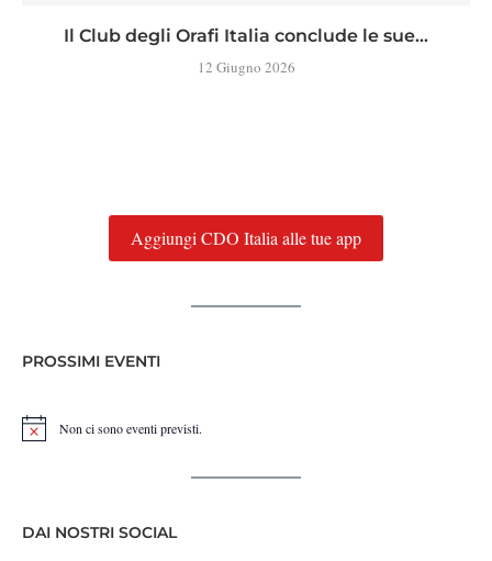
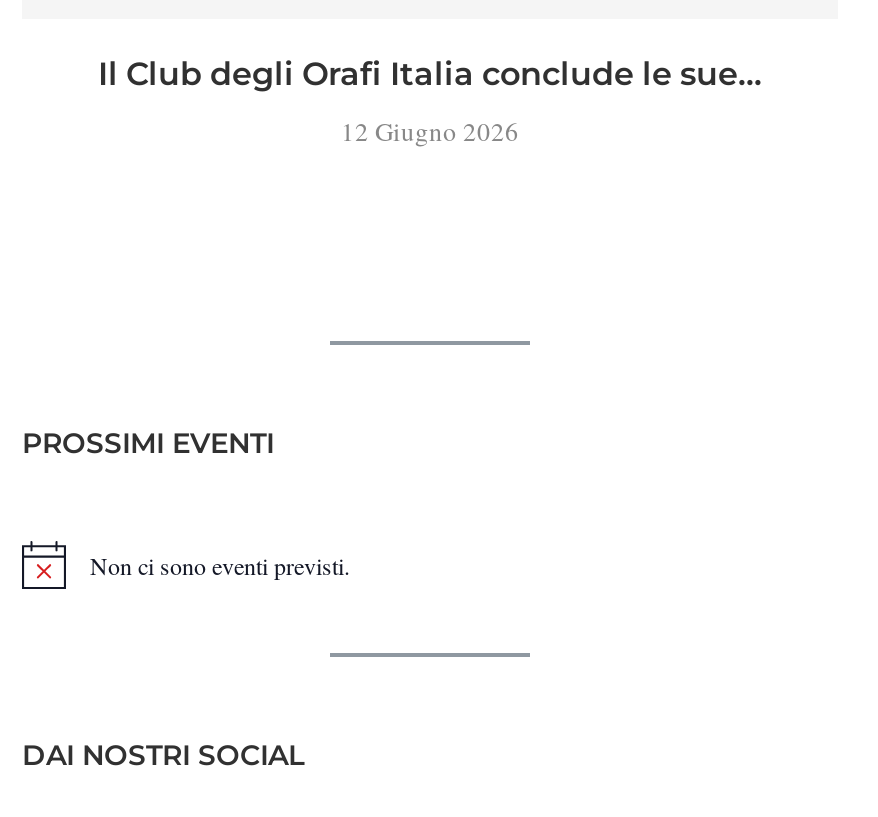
[131,226,361,249] Aggiungi CDO Italia alle tue app -> none

